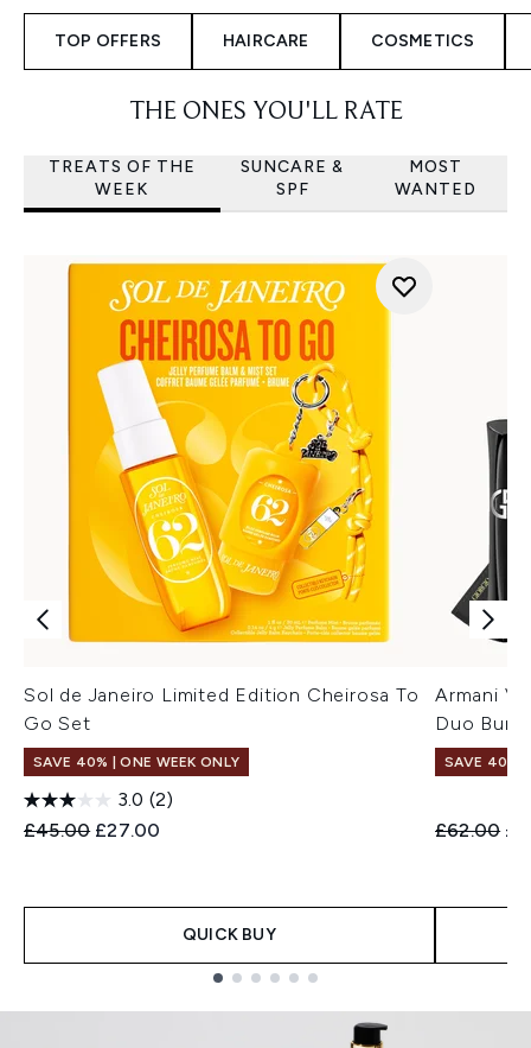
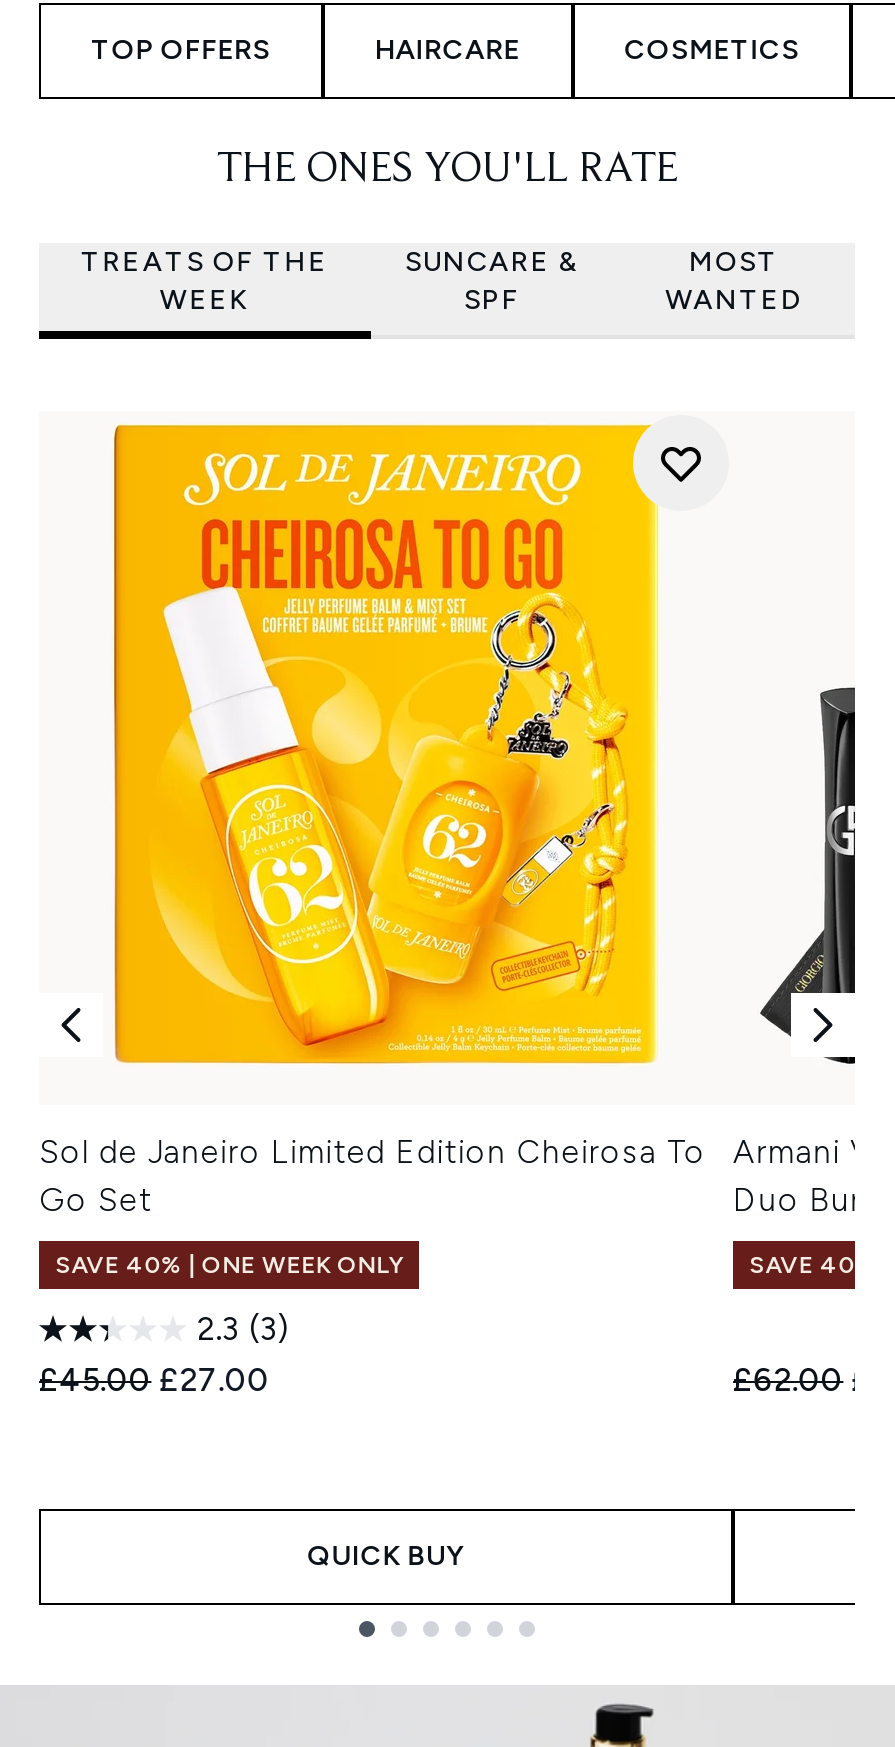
[117,788,173,811] 3.0 (2) -> [197,1309,289,1347] 2.3 (3)

